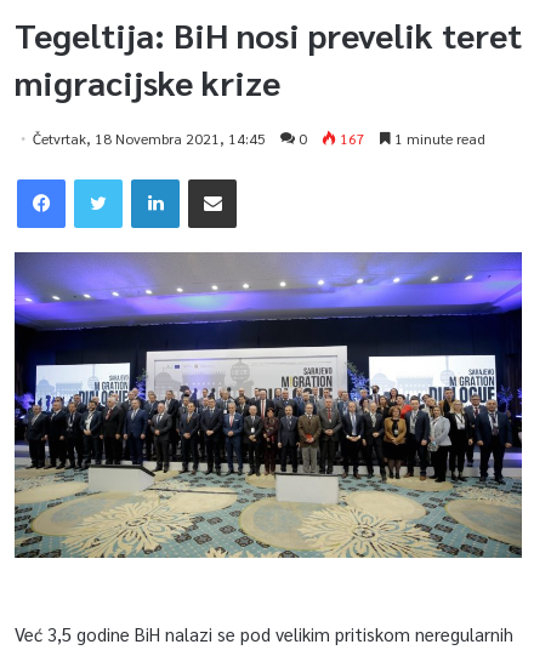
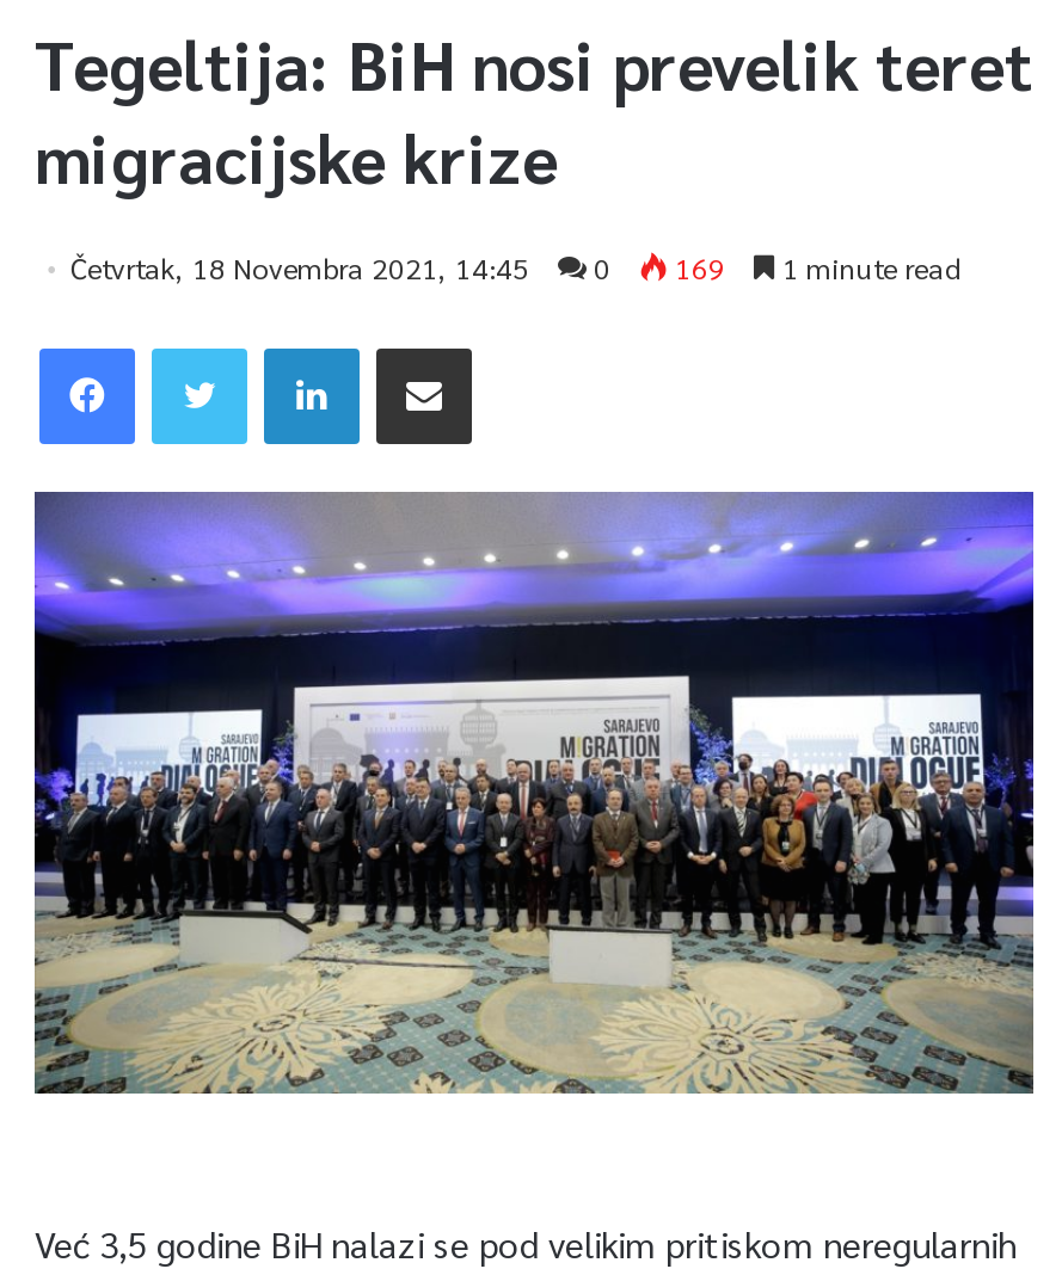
[33,128,485,147] Četvrtak, 18 Novembra 2021, 14:45 0 167 1 minute read -> [70,247,962,286] Četvrtak, 18 Novembra 2021, 14:45 0 169 1 minute read

